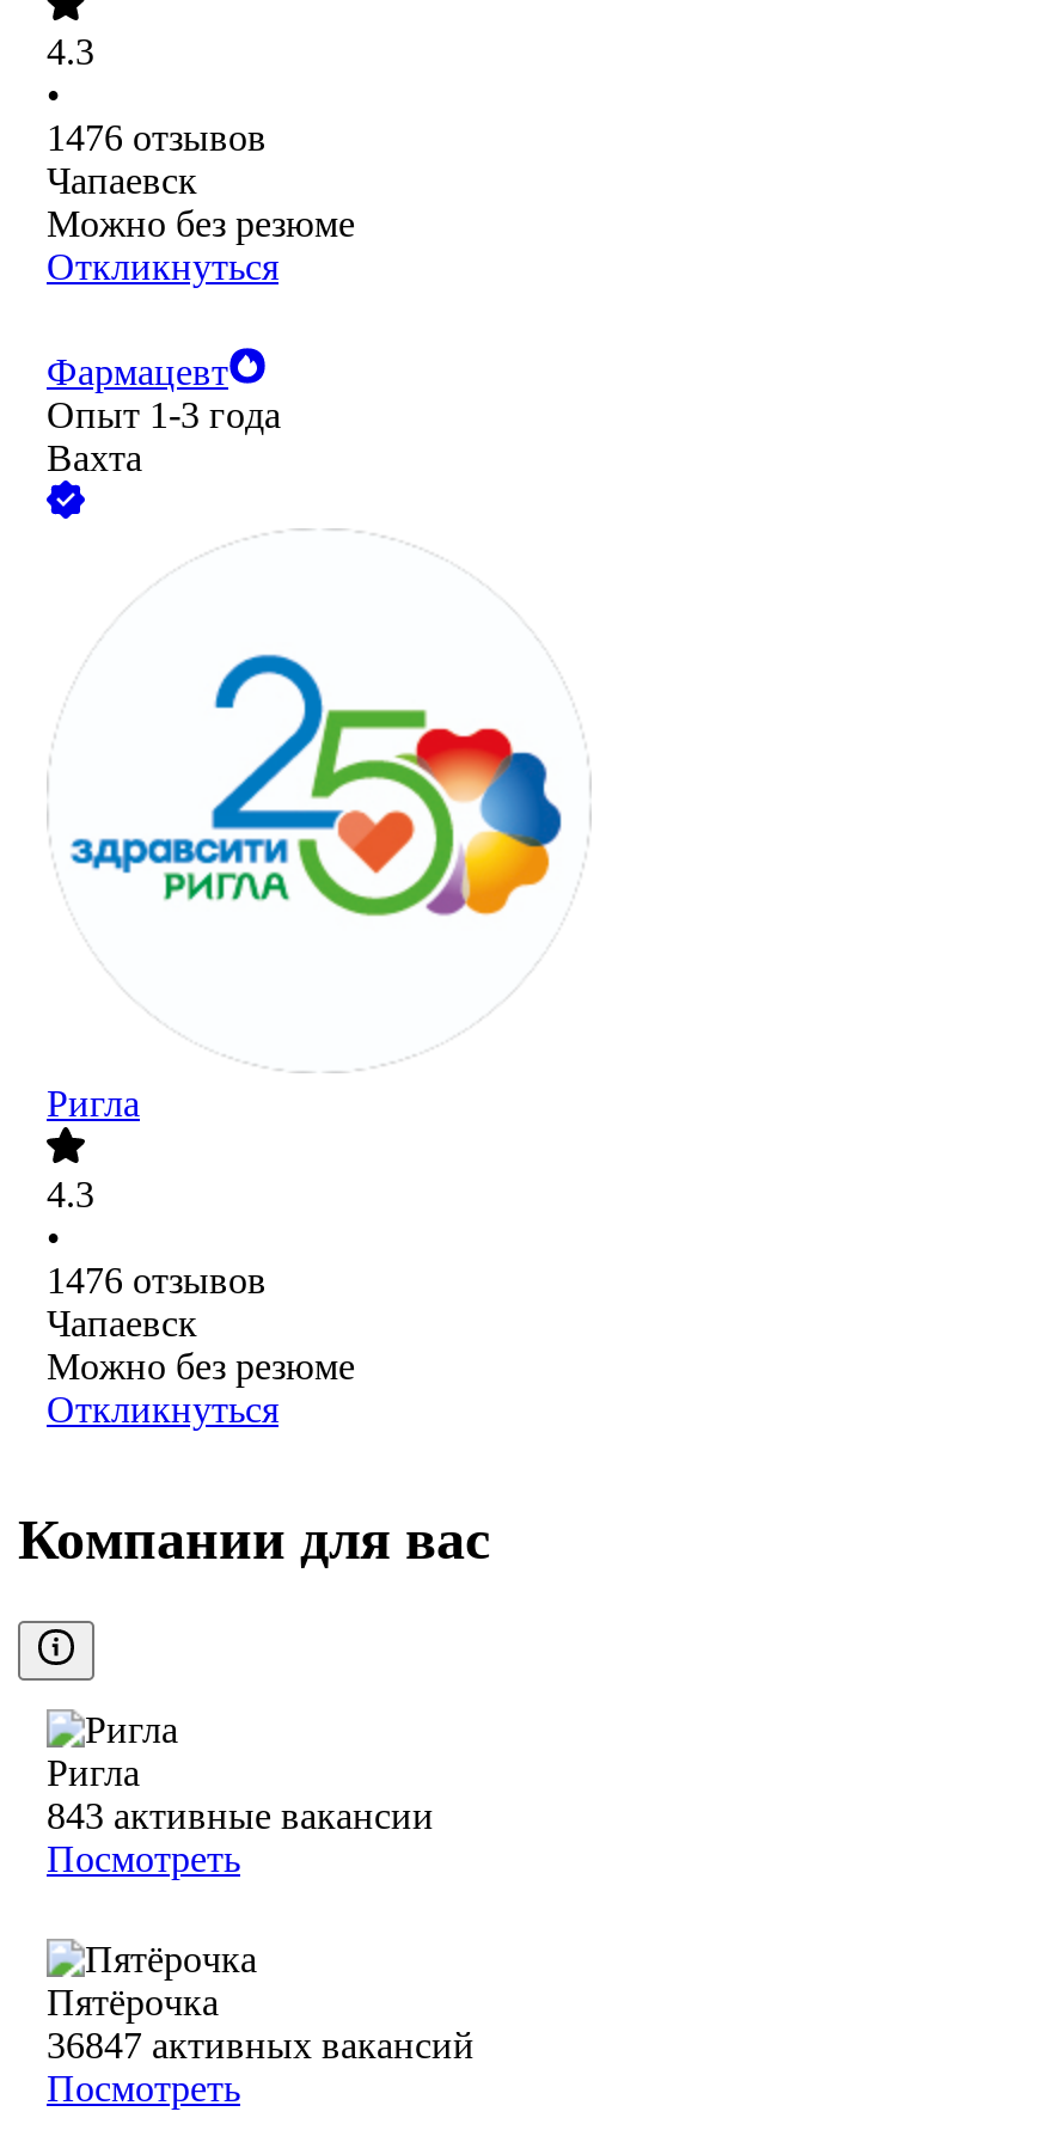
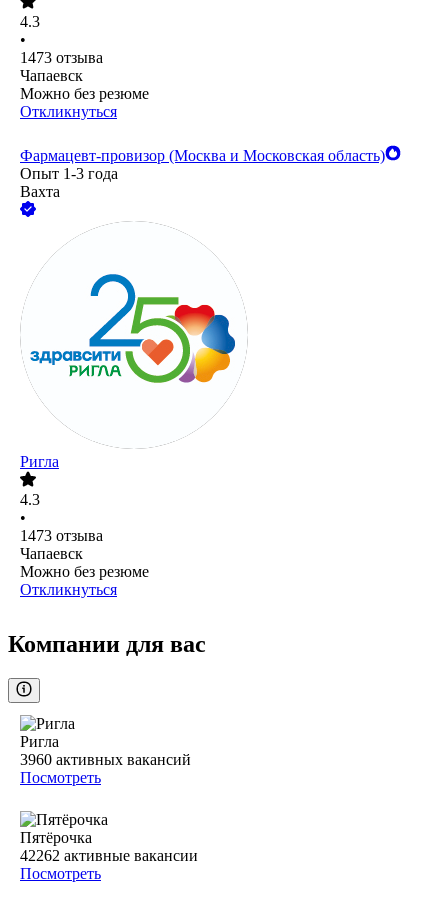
[47,118,267,159] 1476 отзывов -> [20,49,103,66] 1473 отзыва
[47,353,228,393] Фармацевт -> [20,147,385,164] Фармацевт-провизор (Москва и Московская область)
[47,1261,267,1302] 1476 отзывов -> [20,527,103,544] 1473 отзыва
[47,1796,434,1837] 843 активные вакансии -> [20,751,191,768] 3960 активных вакансий
[47,2026,475,2066] 36847 активных вакансий -> [20,847,198,864] 42262 активные вакансии

